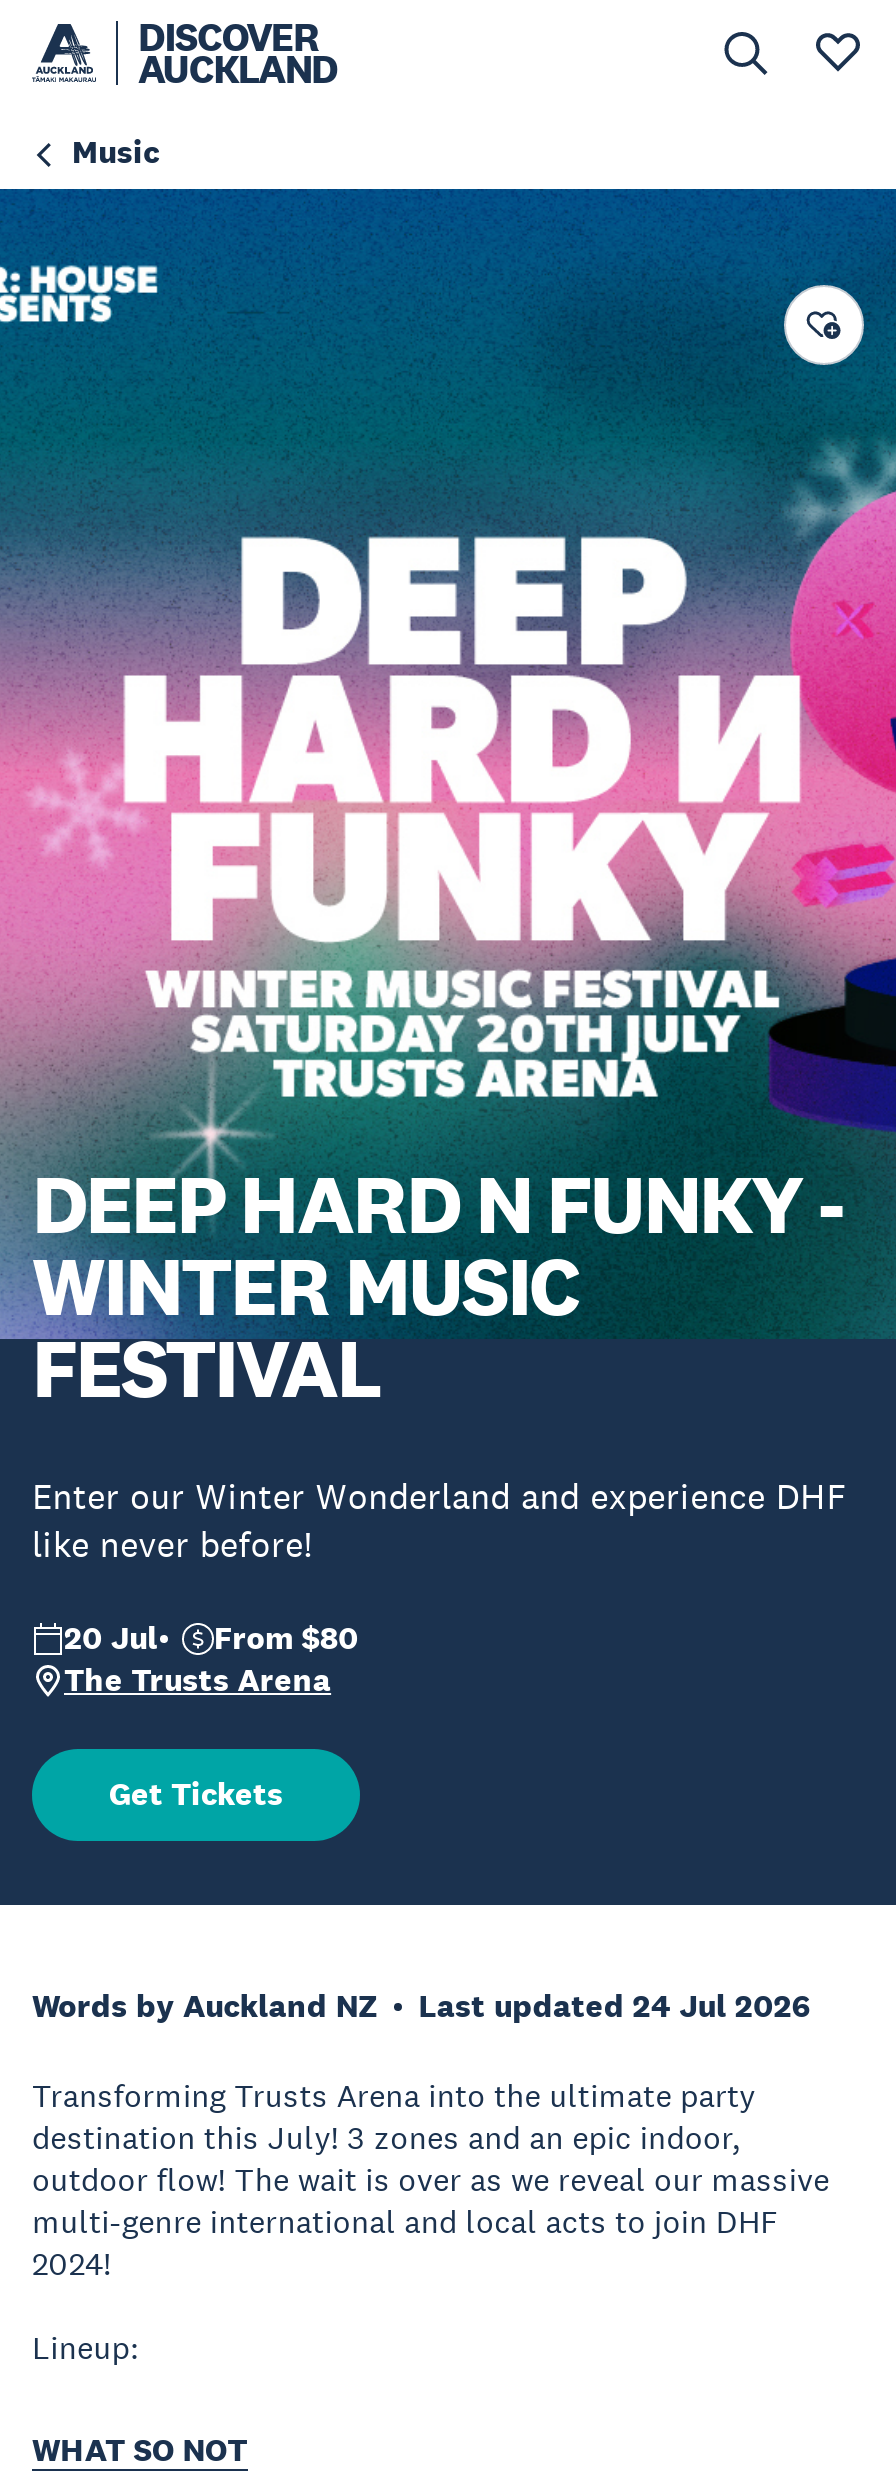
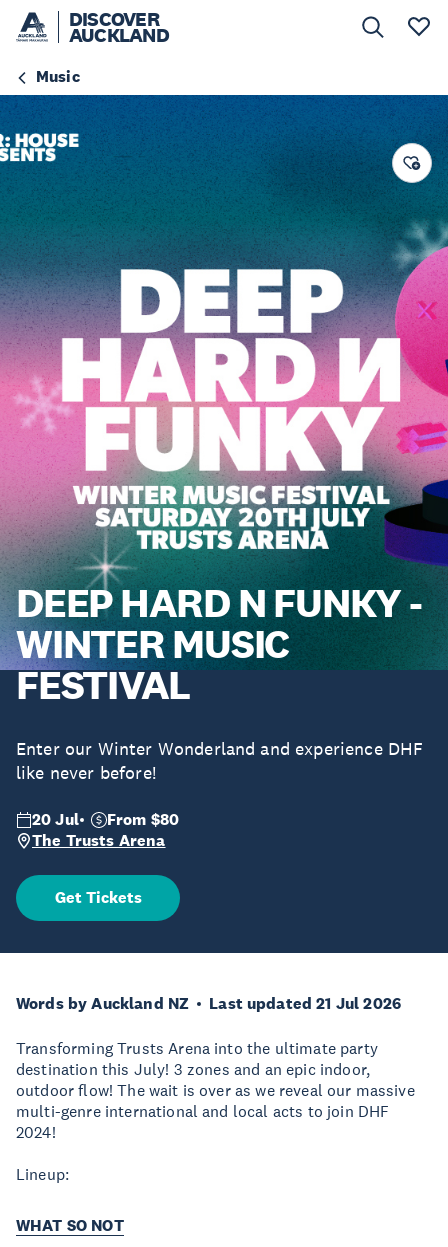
[418,1985,810,2027] Last updated 24 Jul 2026 -> [209,993,401,1014] Last updated 21 Jul 2026

